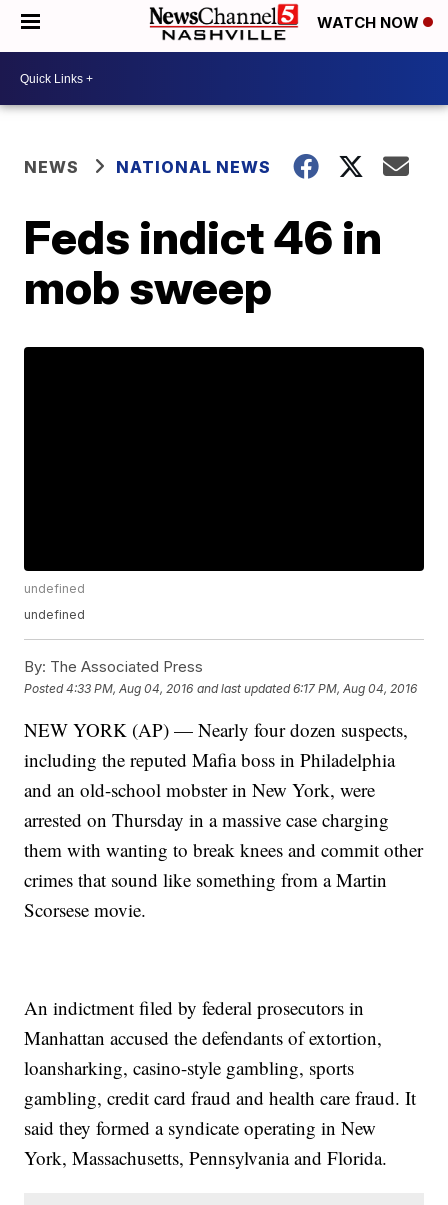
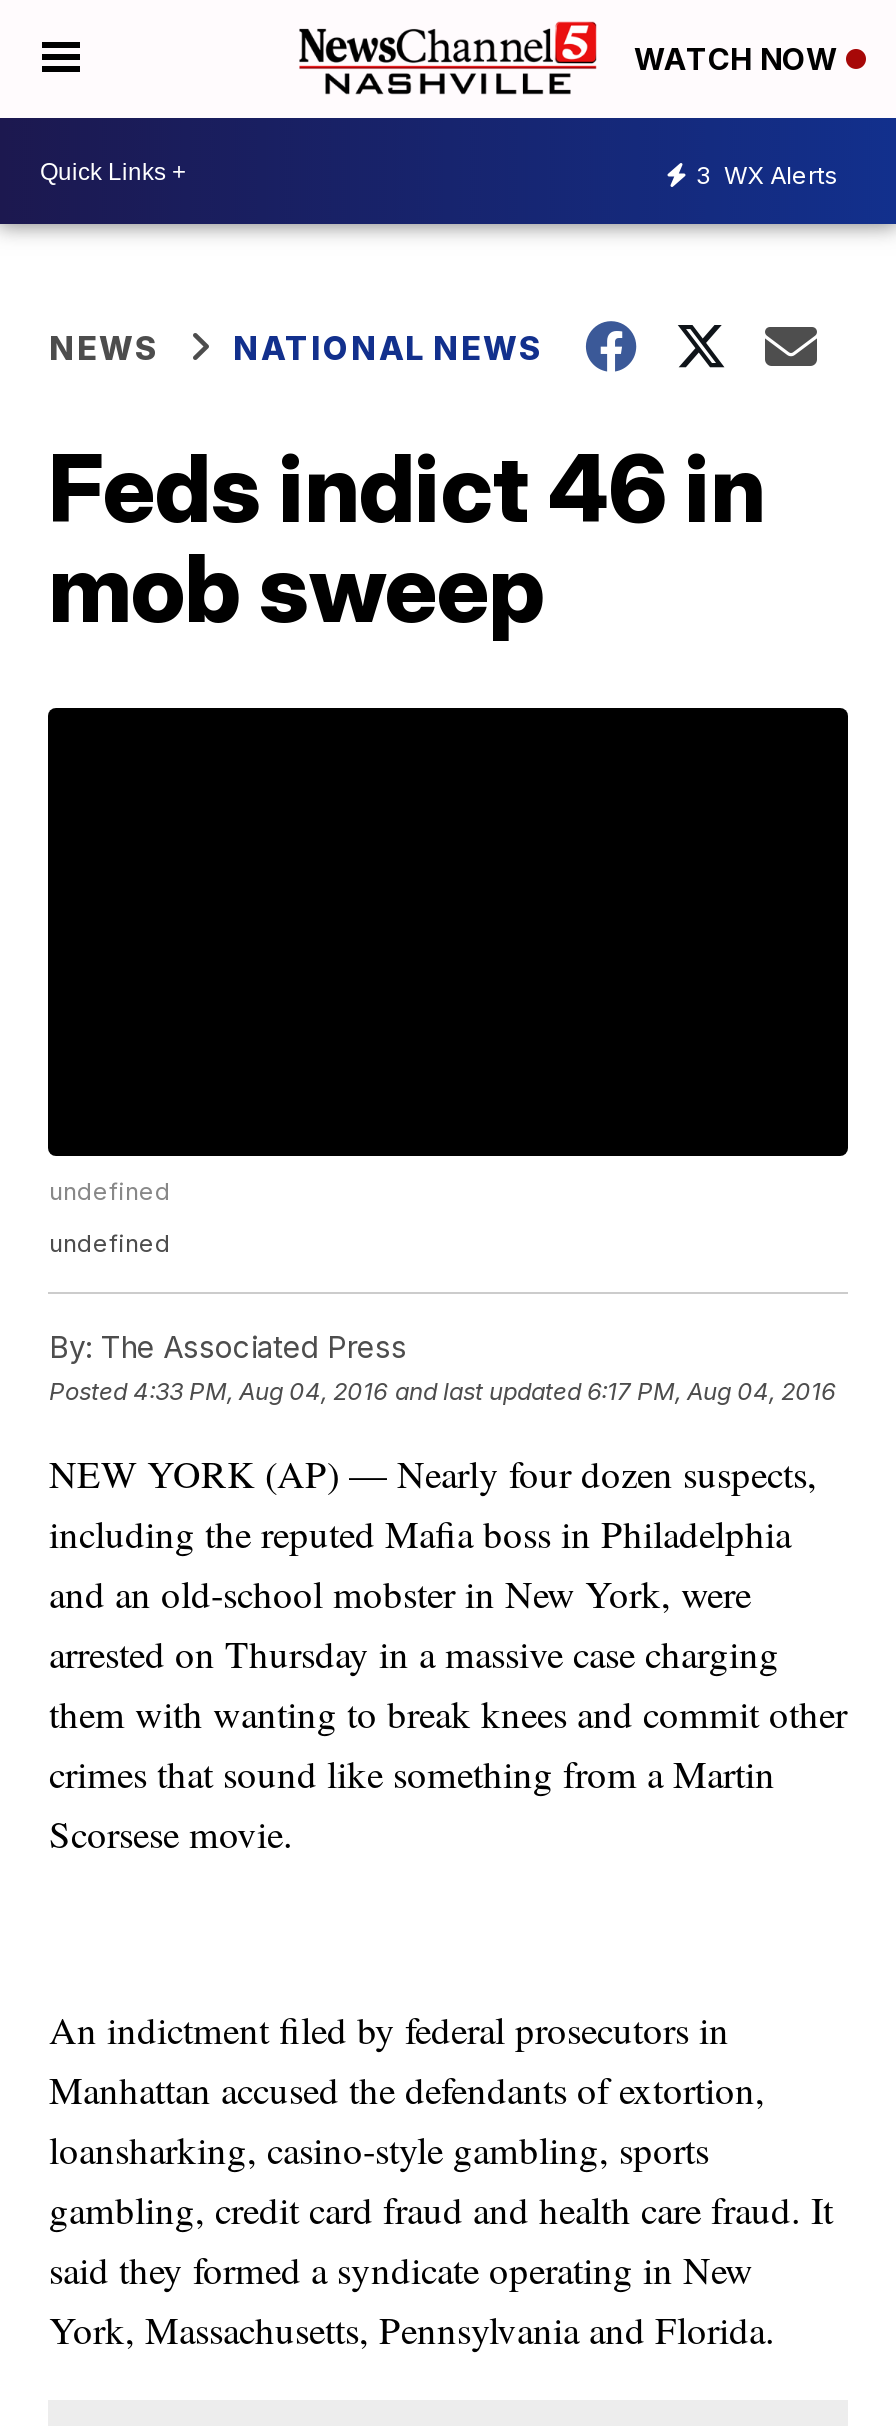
none -> [696,159,838,189] 3 WX Alerts

